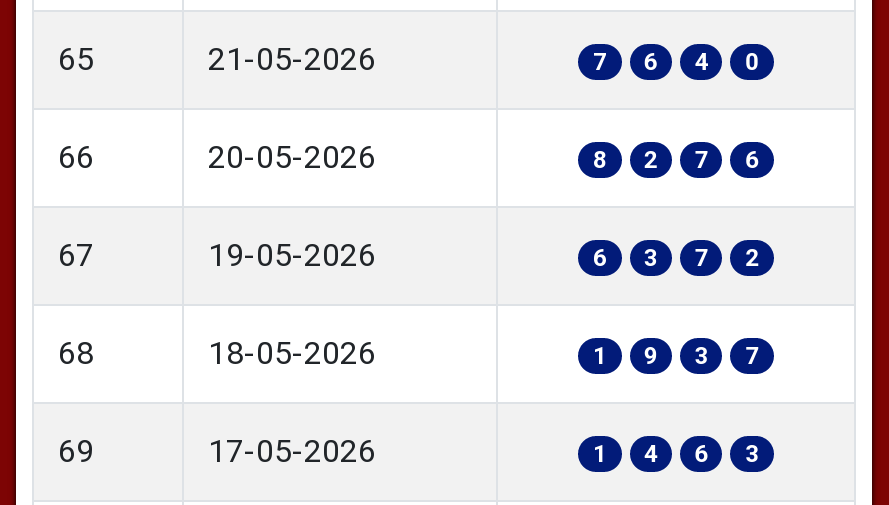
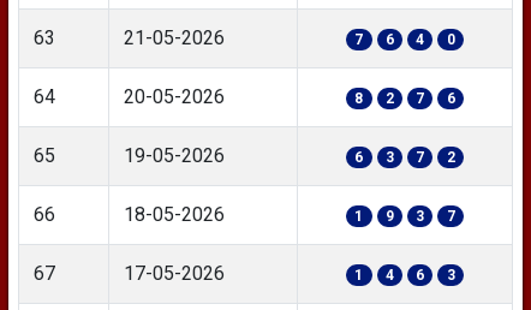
[58,40,94,78] 65 -> [34,26,55,49] 63
[58,138,94,176] 66 -> [34,85,55,108] 64
[58,236,94,274] 67 -> [34,144,55,167] 65
[58,334,94,372] 68 -> [34,203,55,226] 66
[58,432,94,470] 69 -> [34,262,55,285] 67

